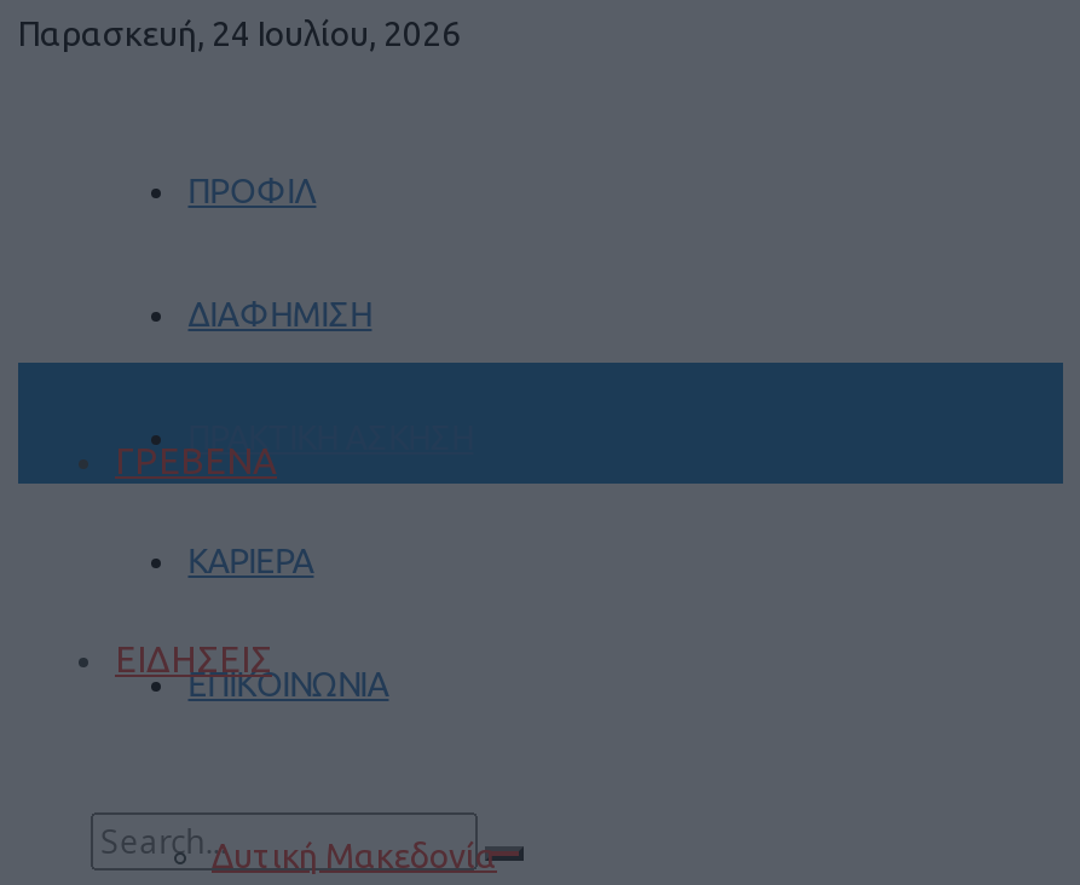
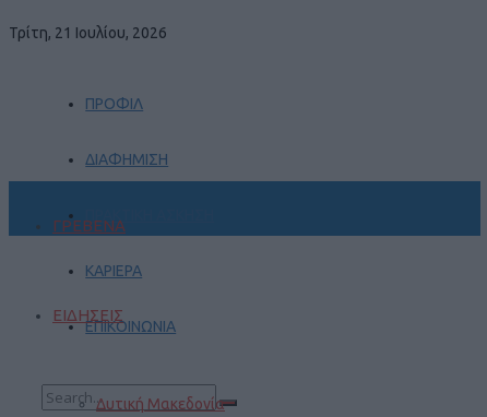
[18,15,461,53] Παρασκευή, 24 Ιουλίου, 2026 -> [9,24,167,41] Τρίτη, 21 Ιουλίου, 2026

